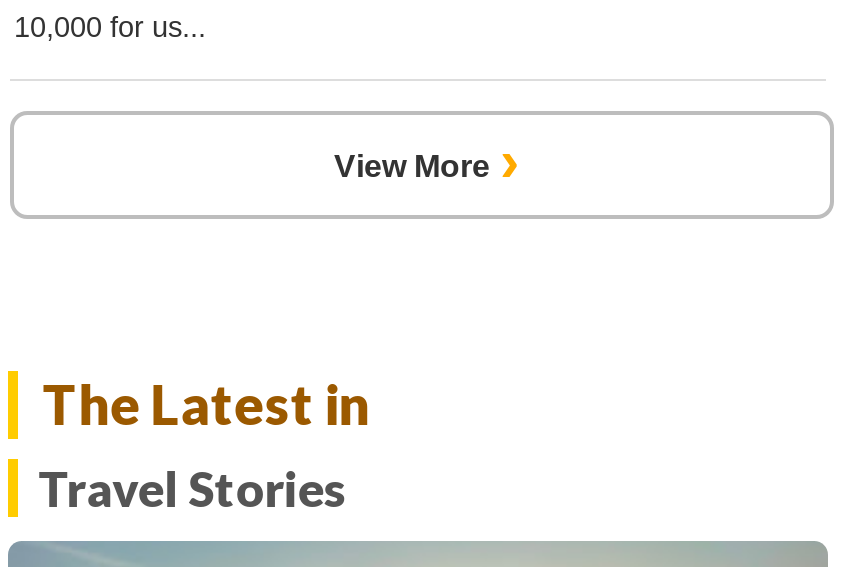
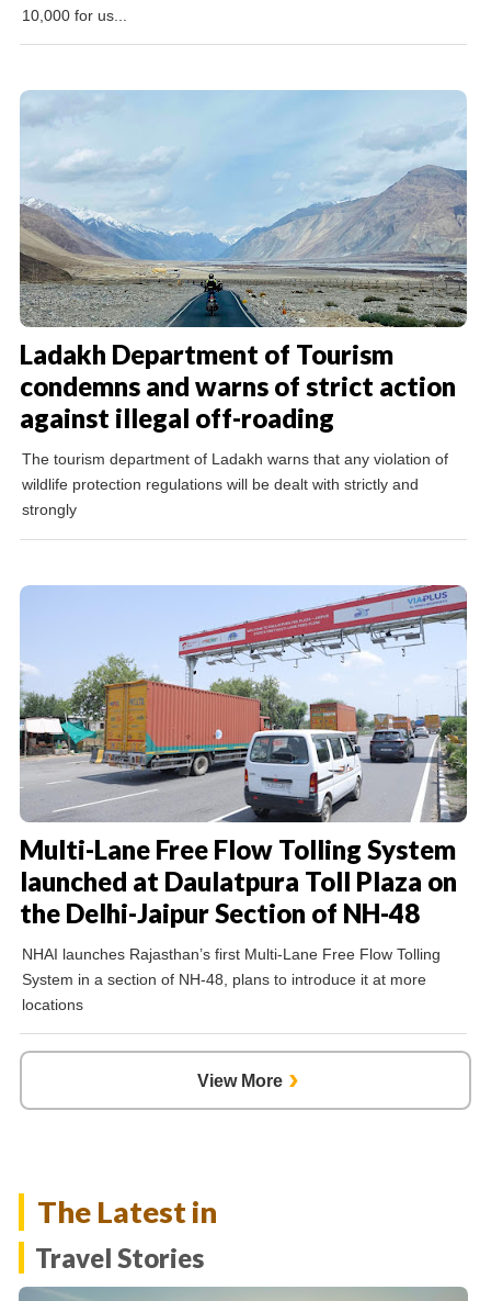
none -> [19,89,468,519] [image] | Ladakh Department of Tourism | condemns and warns of strict action | against illegal off-roading | The tourism department of Ladakh warns that any violation of | wildlife protection regulations will be dealt with strictly and | strongly
none -> [19,584,468,1013] [image] | Multi-Lane Free Flow Tolling System | launched at Daulatpura Toll Plaza on | the Delhi-Jaipur Section of NH-48 | NHAI launches Rajasthan’s first Multi-Lane Free Flow Tolling | System in a section of NH-48, plans to introduce it at more | locations

